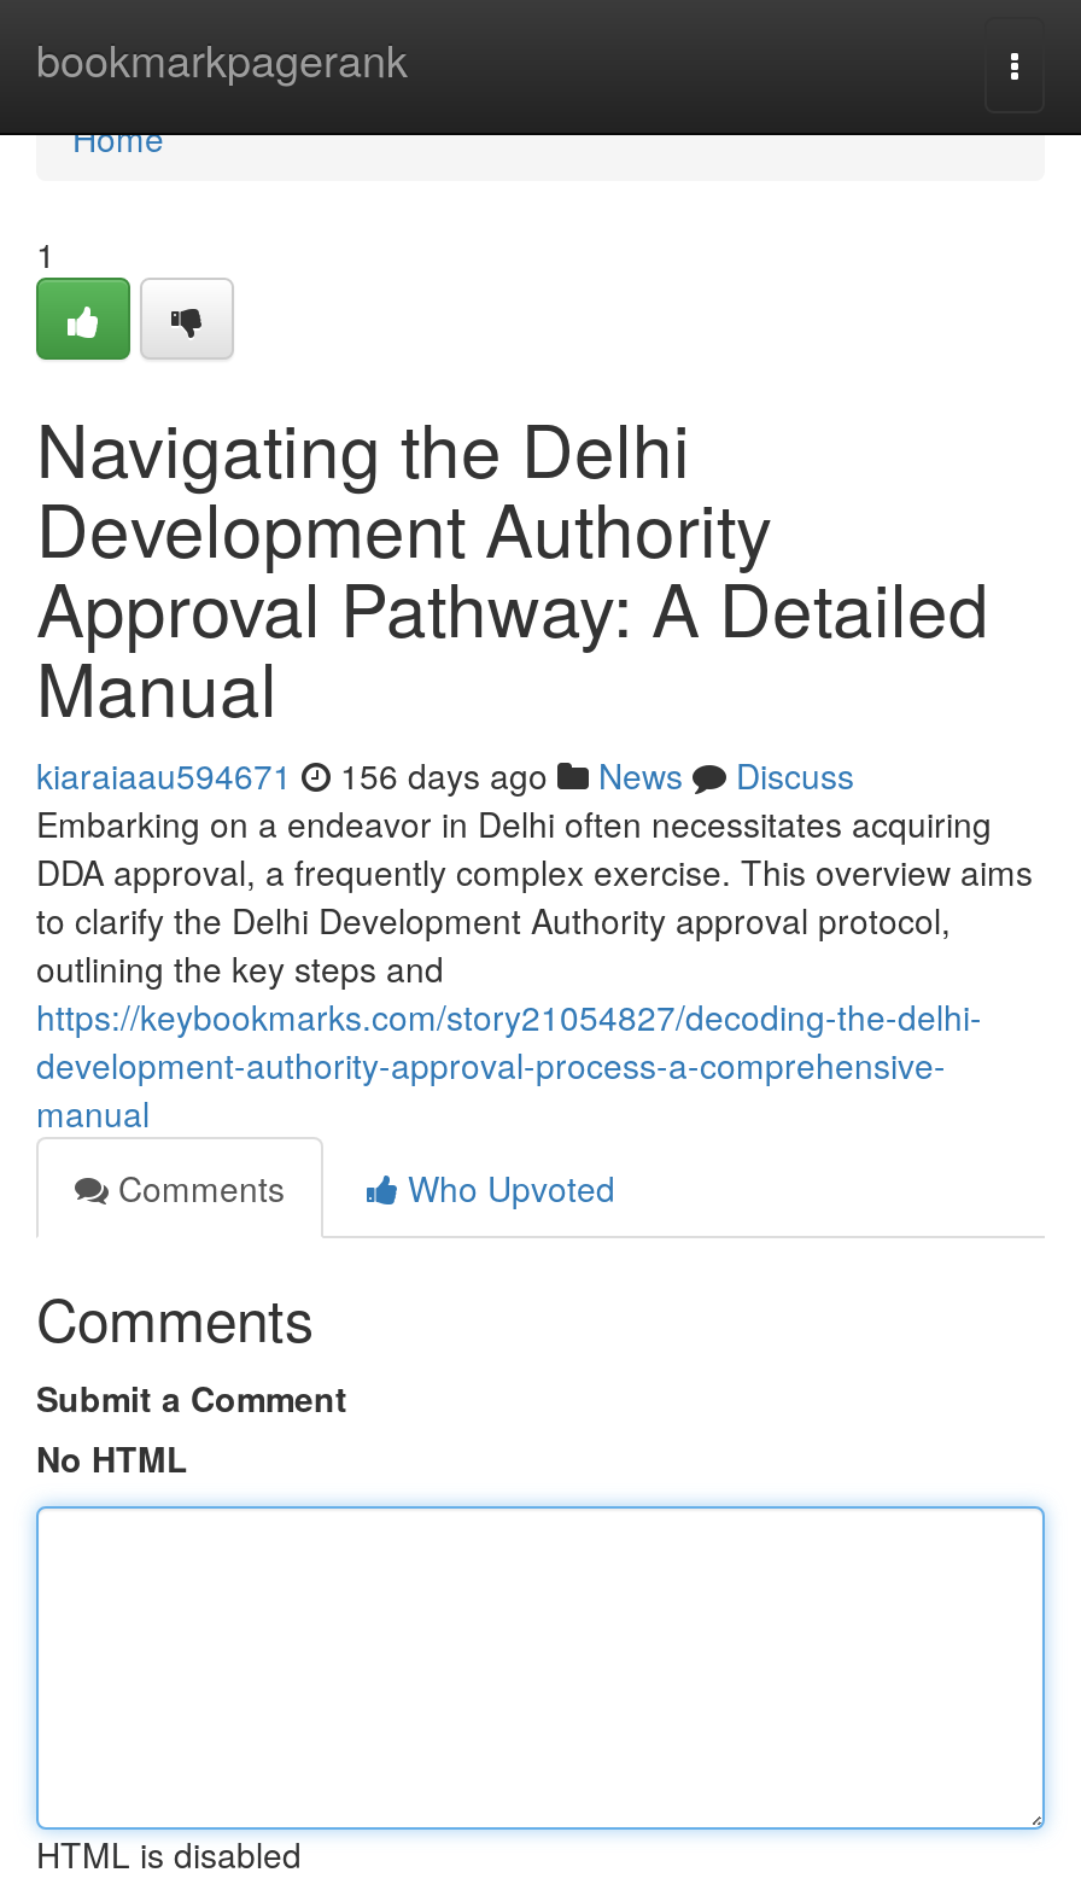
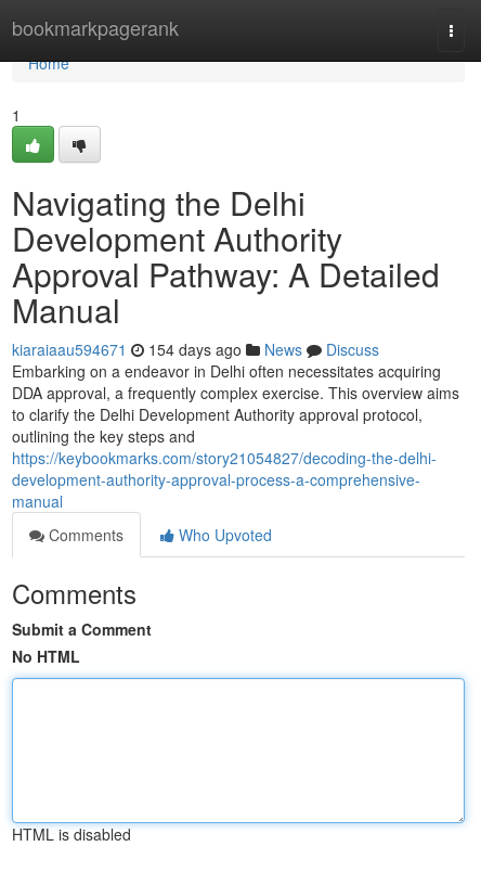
[36,751,854,799] kiaraiaau594671 156 days ago News Discuss -> [12,338,379,360] kiaraiaau594671 154 days ago News Discuss

